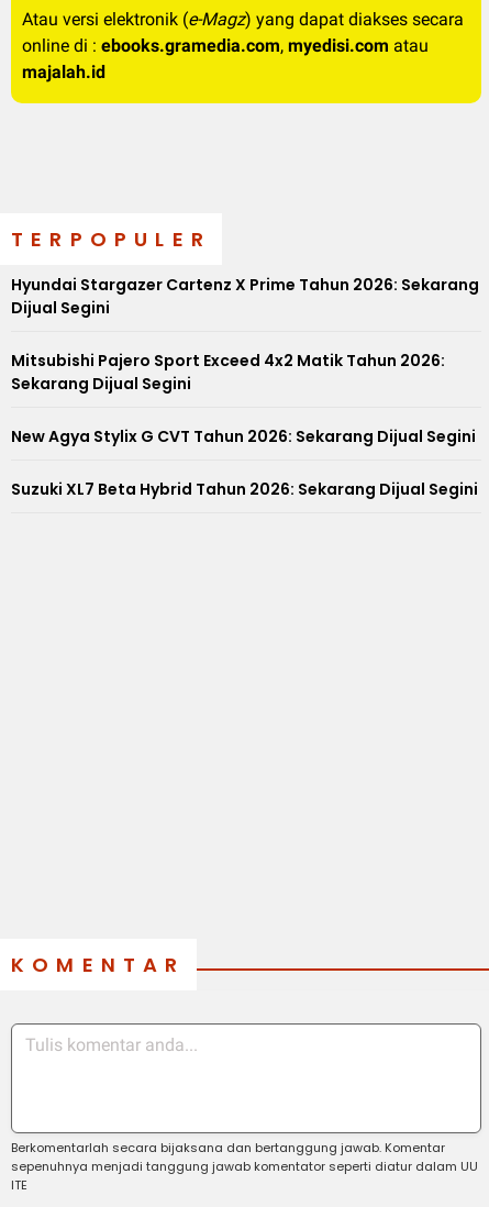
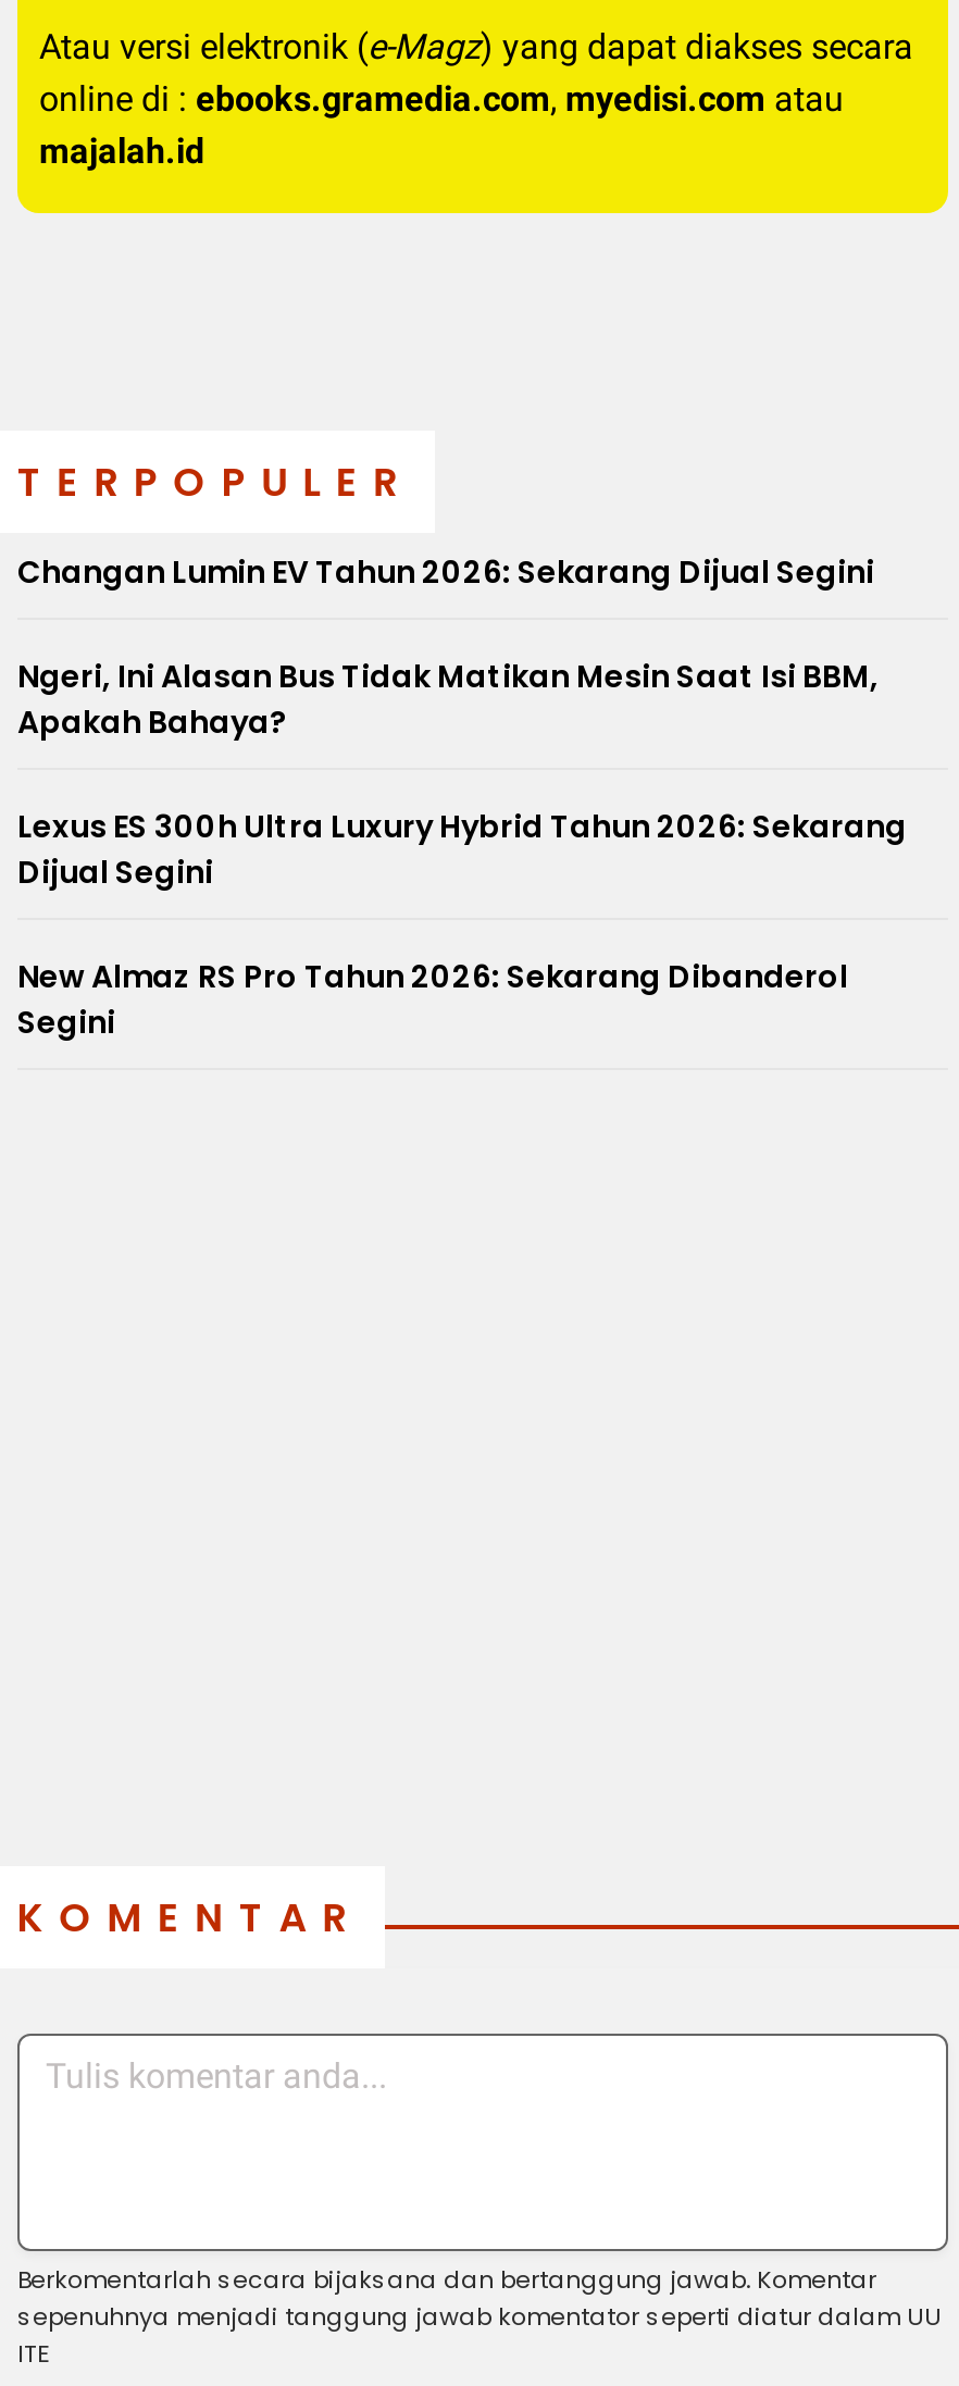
[11,274,479,296] Hyundai Stargazer Cartenz X Prime Tahun 2026: Sekarang -> [17,551,907,849] Changan Lumin EV Tahun 2026: Sekarang Dijual Segini | Ngeri, Ini Alasan Bus Tidak Matikan Mesin Saat Isi BBM, | Apakah Bahaya? | Lexus ES 300h Ultra Luxury Hybrid Tahun 2026: Sekarang
moved [11,297,110,319] -> [17,851,213,895]: Dijual Segini
[11,350,478,500] Mitsubishi Pajero Sport Exceed 4x2 Matik Tahun 2026: | Sekarang Dijual Segini | New Agya Stylix G CVT Tahun 2026: Sekarang Dijual Segini | Suzuki XL7 Beta Hybrid Tahun 2026: Sekarang Dijual Segini -> [17,955,848,1045] New Almaz RS Pro Tahun 2026: Sekarang Dibanderol | Segini

